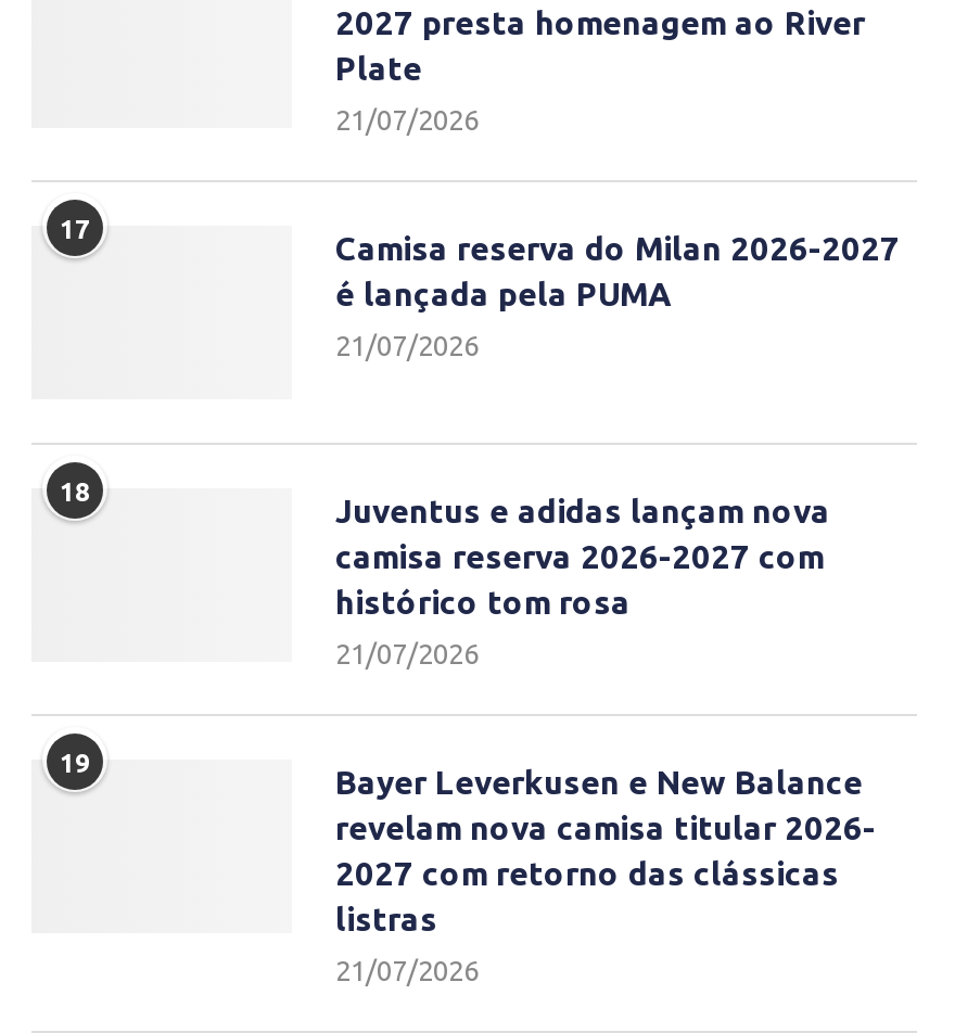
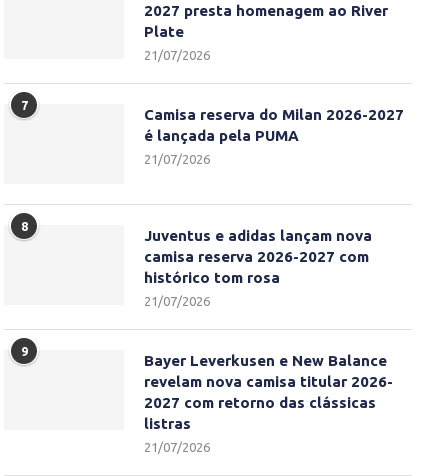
[60,215,90,243] 17 -> [20,99,27,112] 7
[60,478,90,506] 18 -> [20,220,27,233] 8
[60,749,90,777] 19 -> [20,345,27,358] 9

